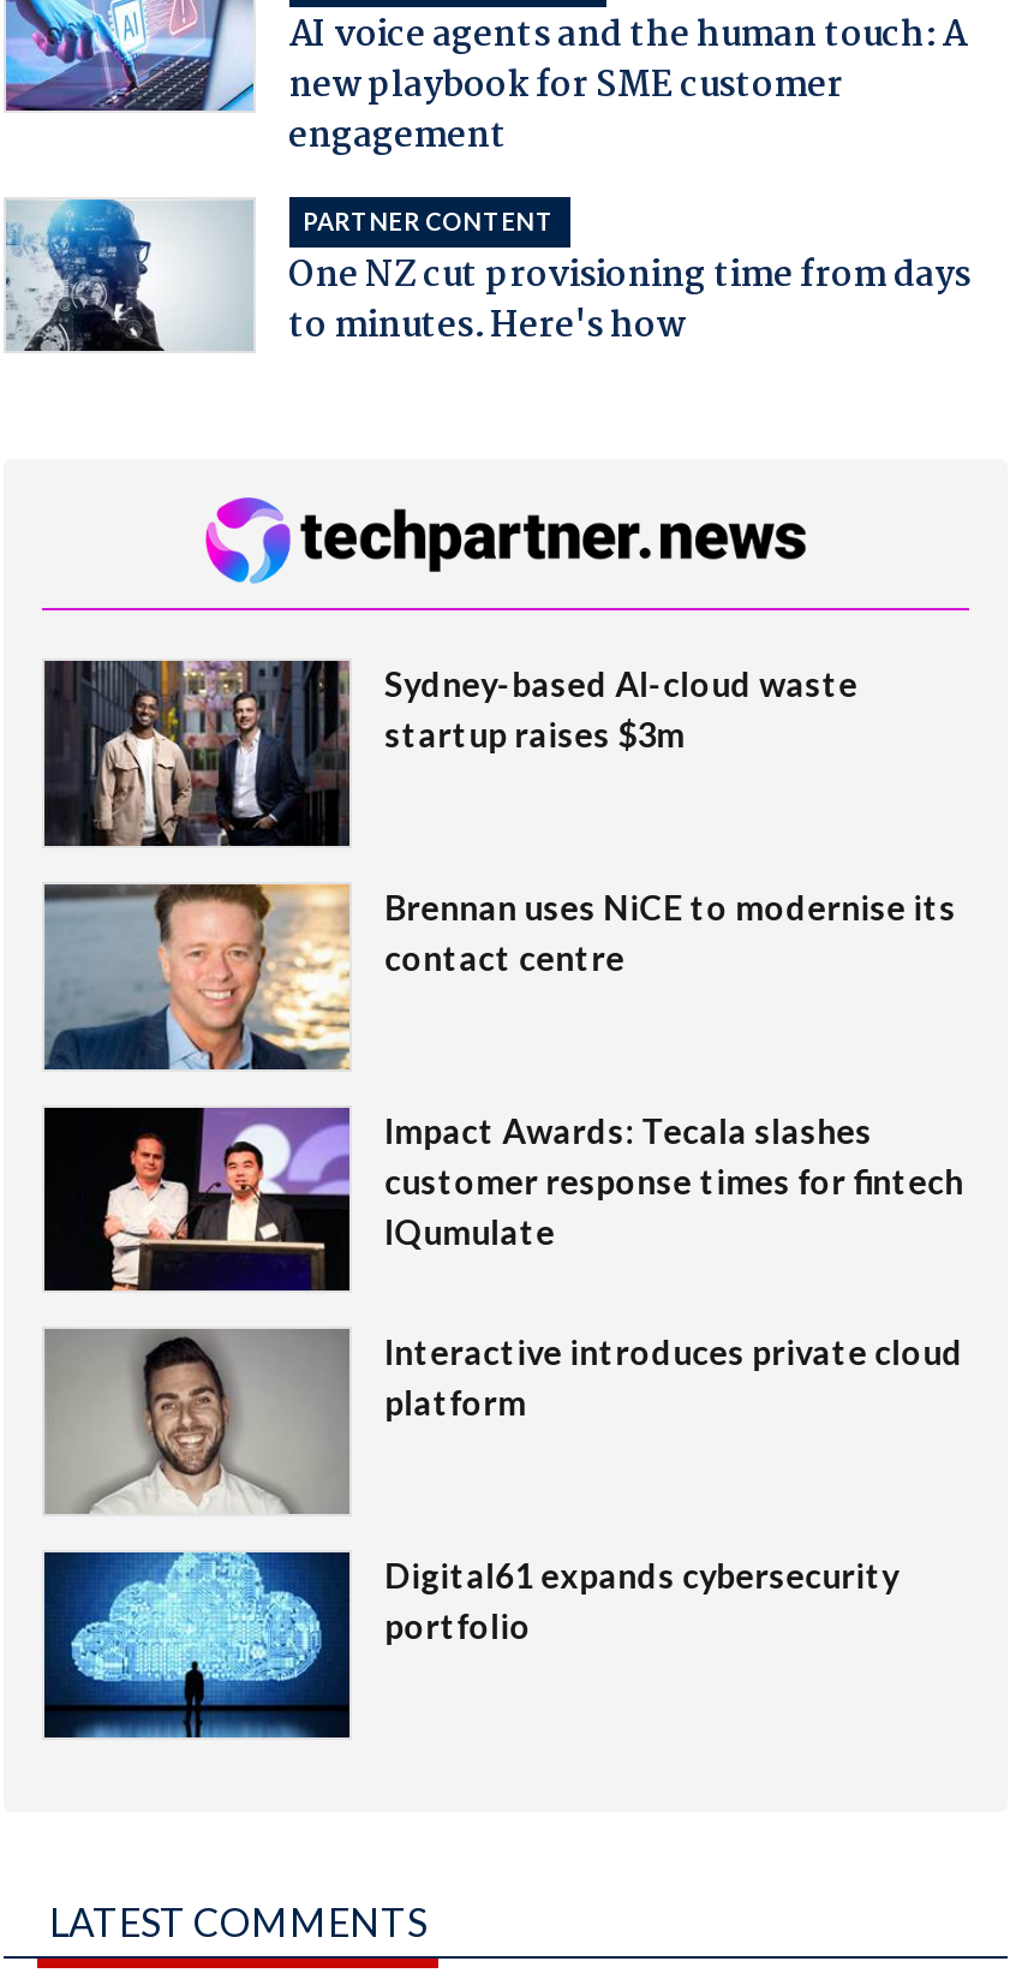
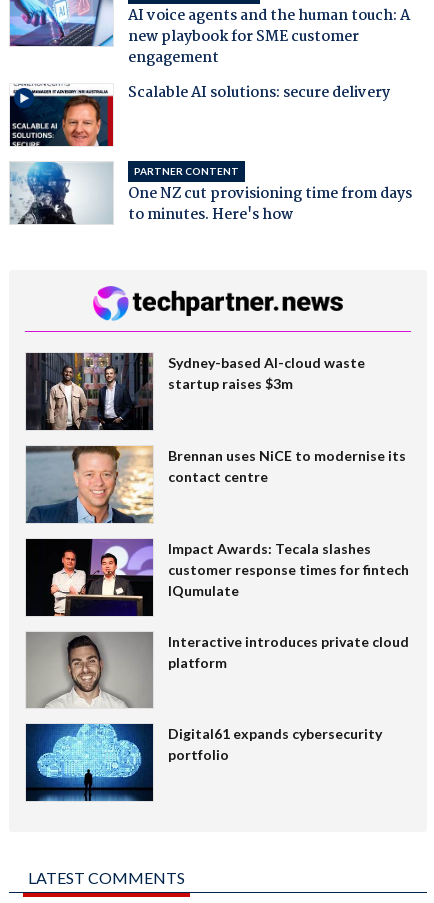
none -> [9,80,389,147] [image] | Scalable AI solutions: secure delivery

